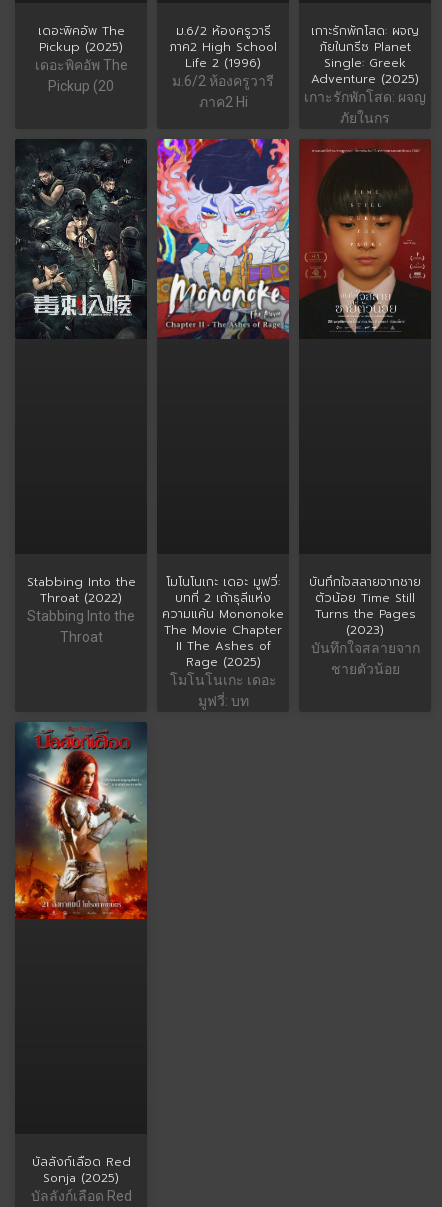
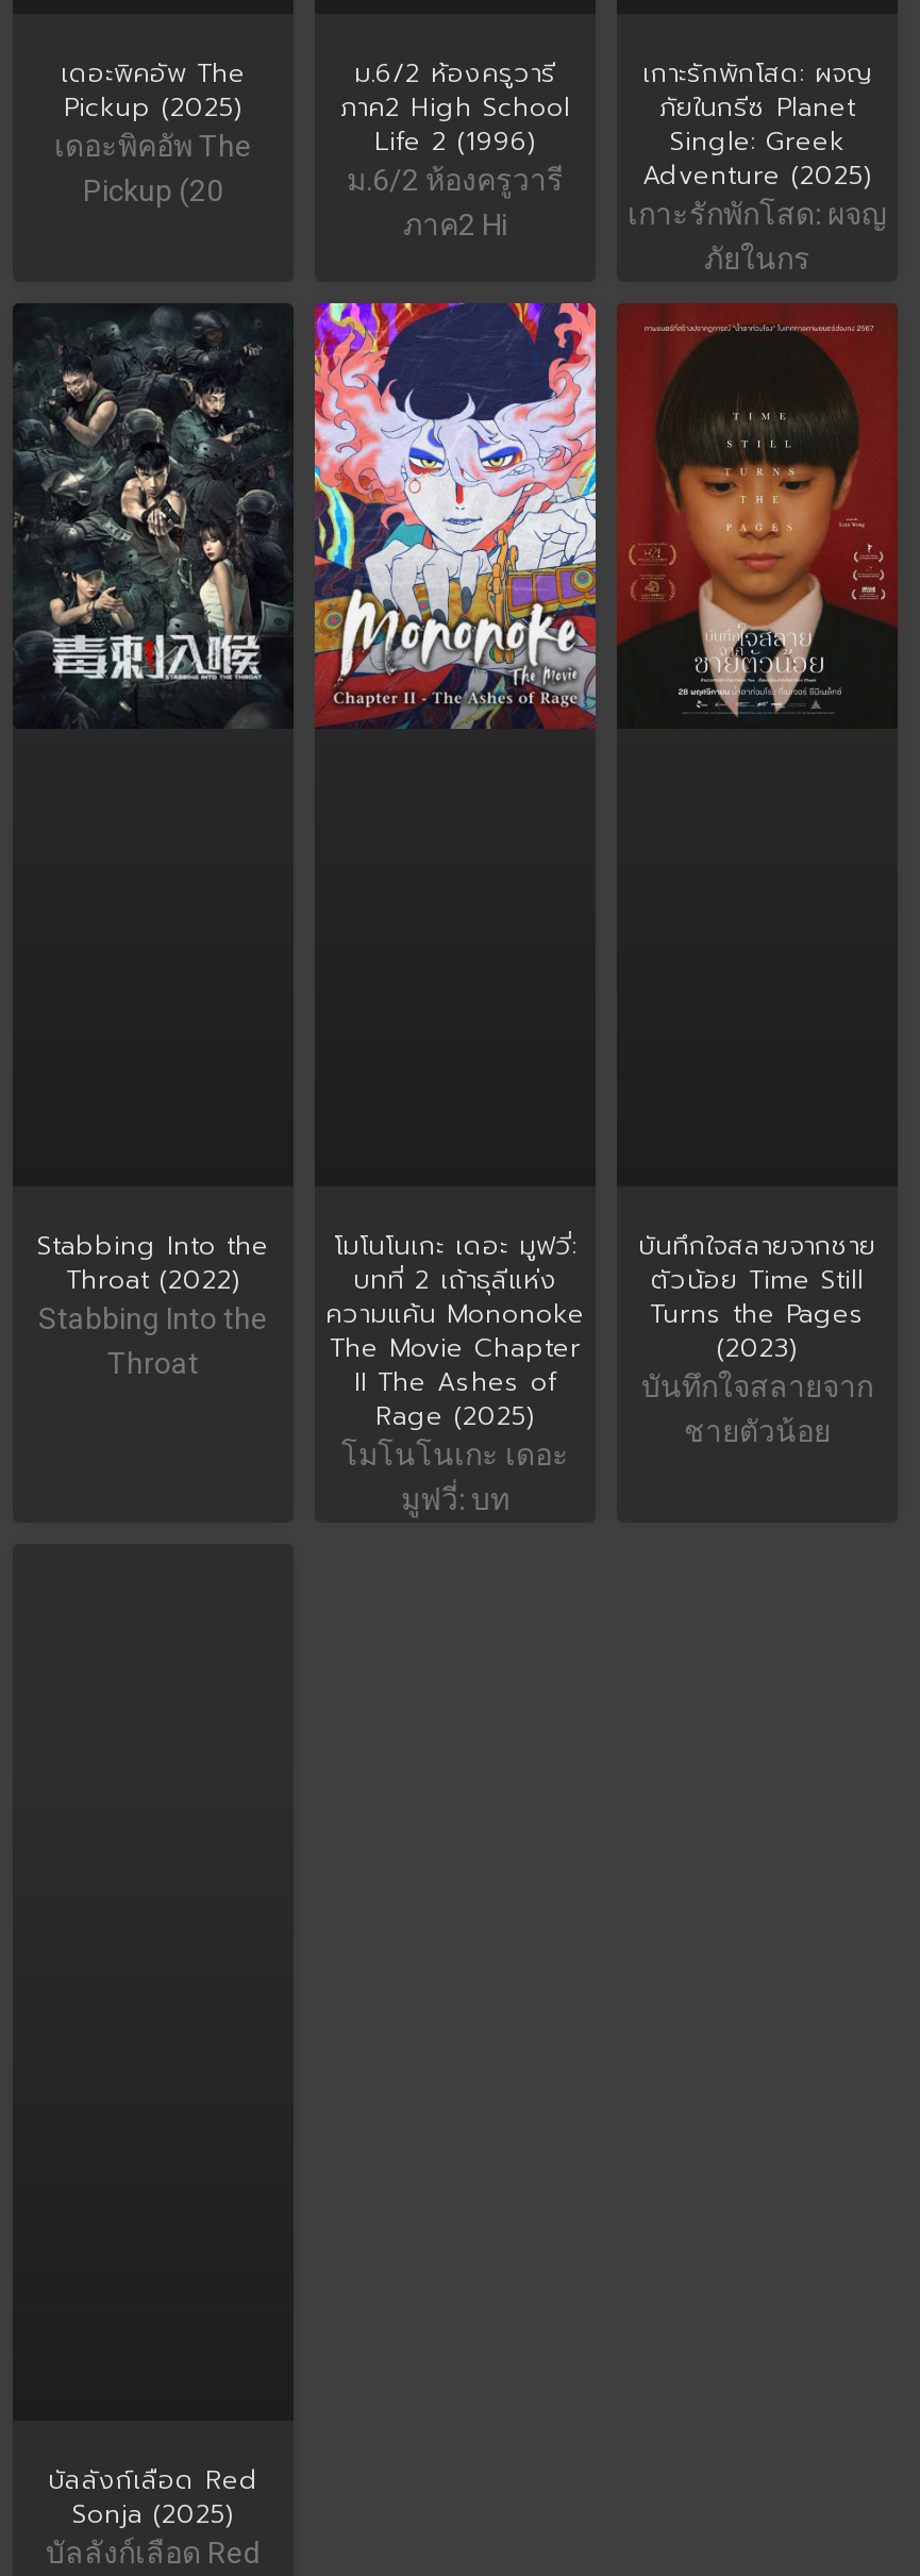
[14,722,148,920] [image] -> none

